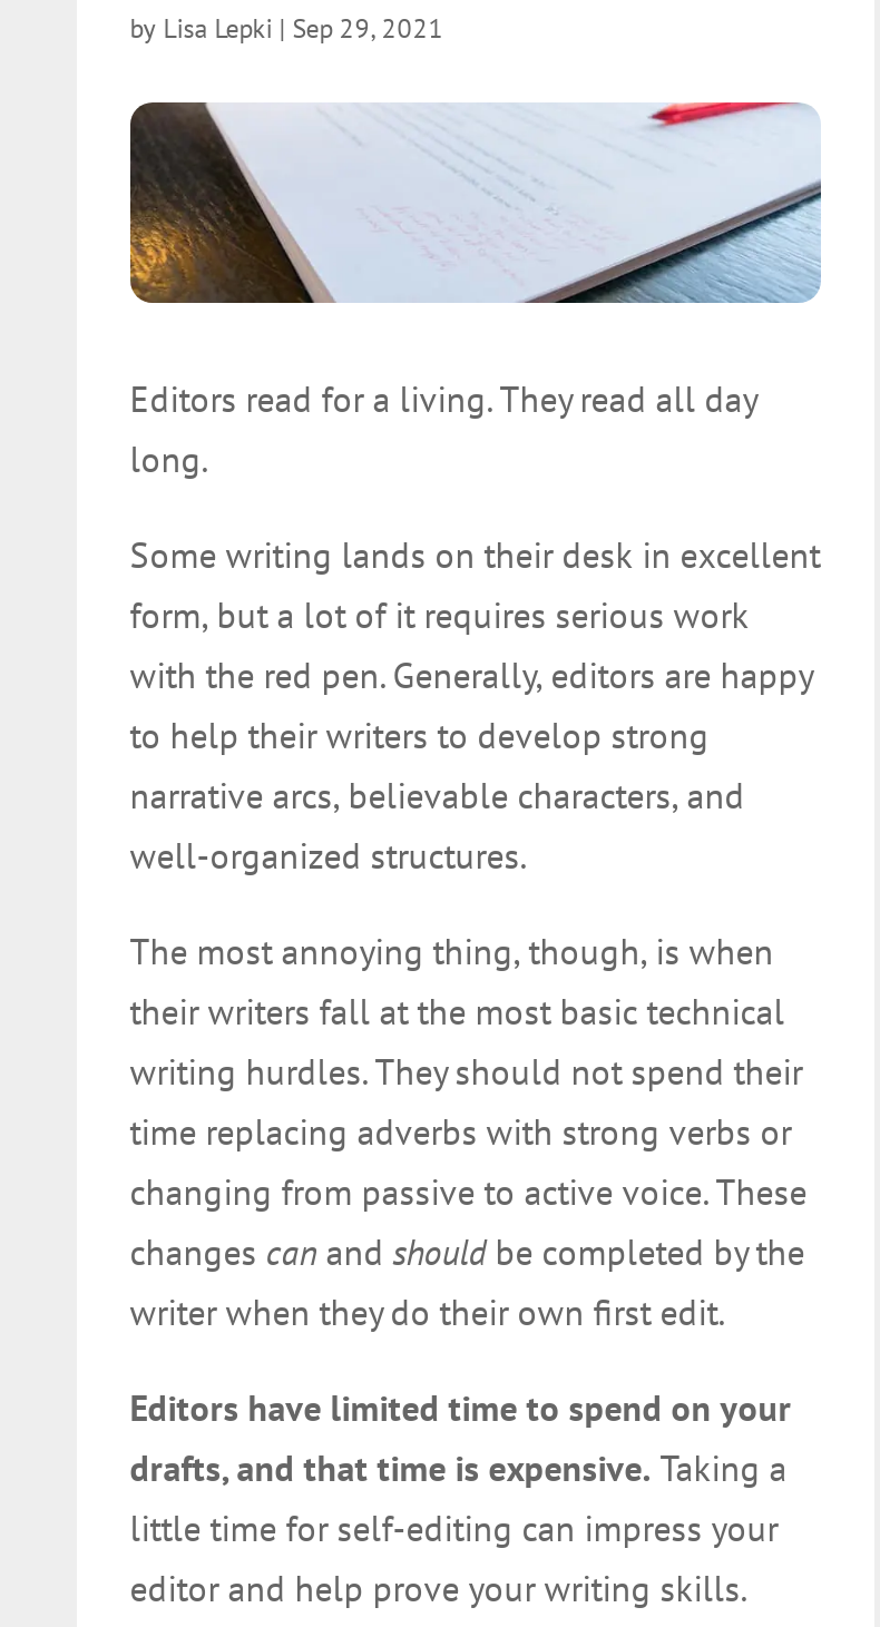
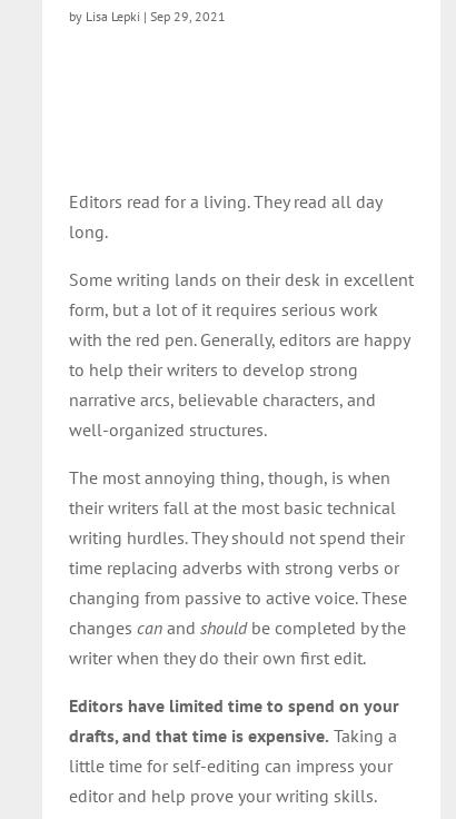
[128,100,823,305] [image] -> none

